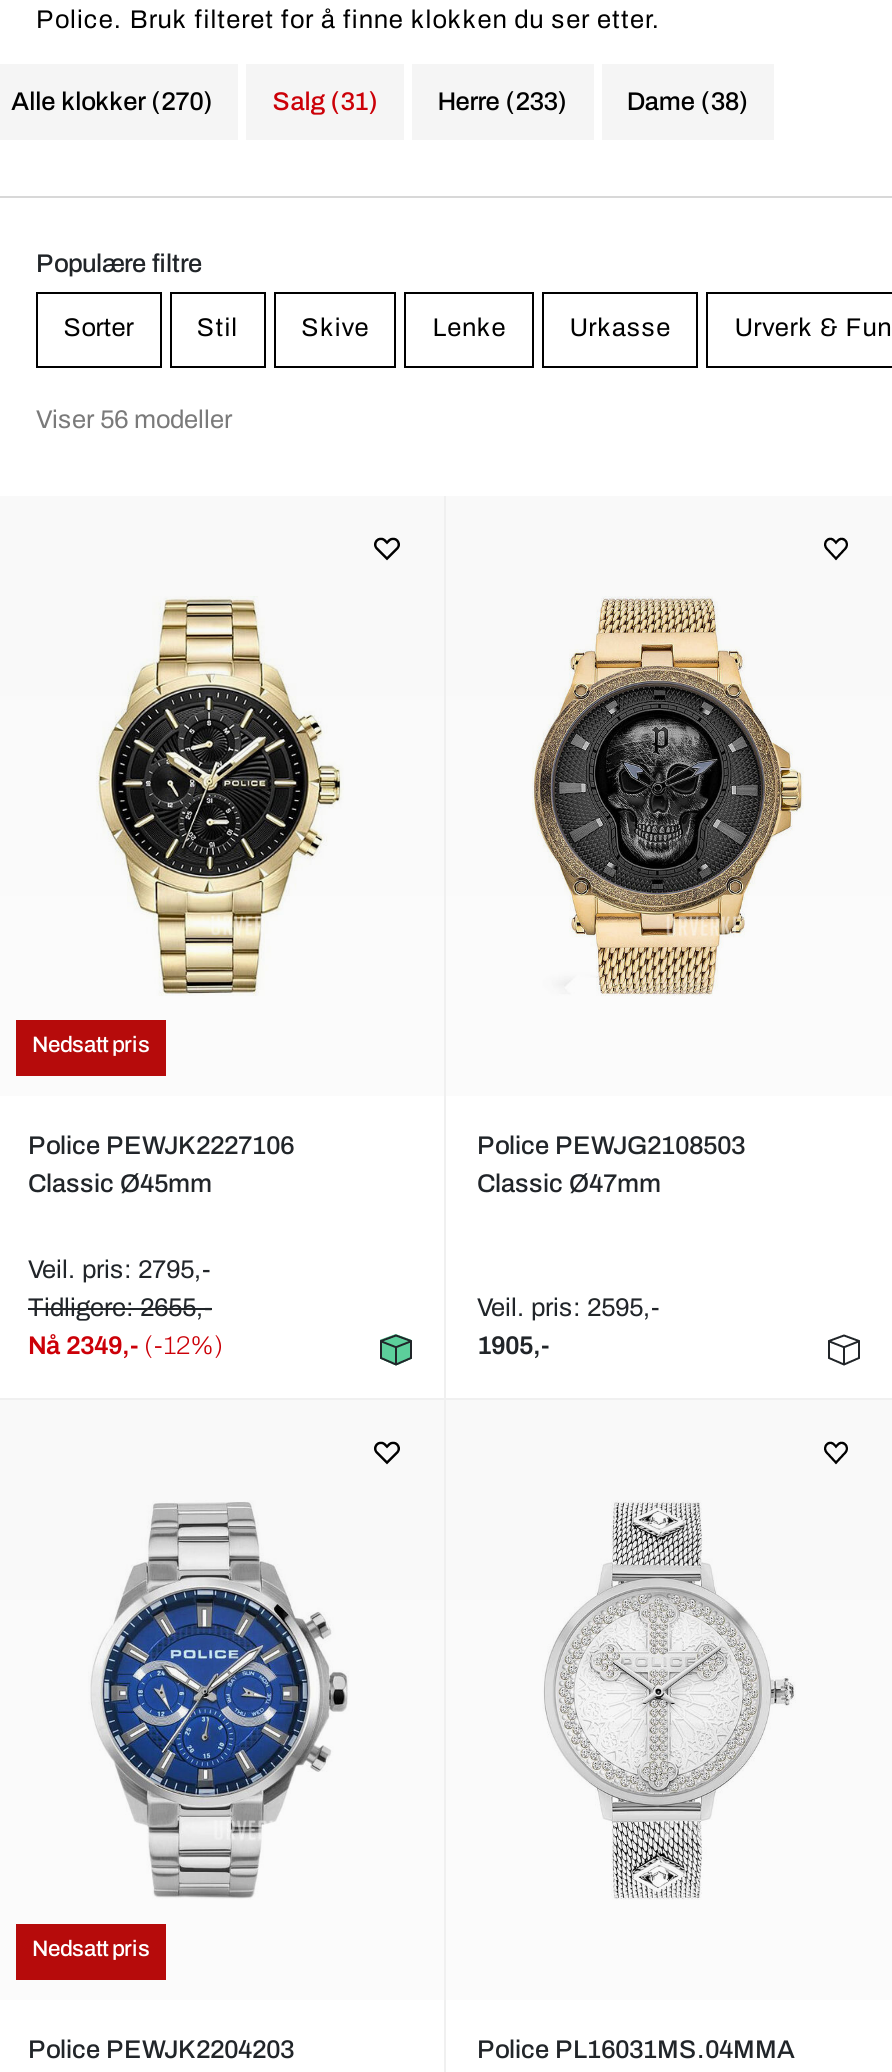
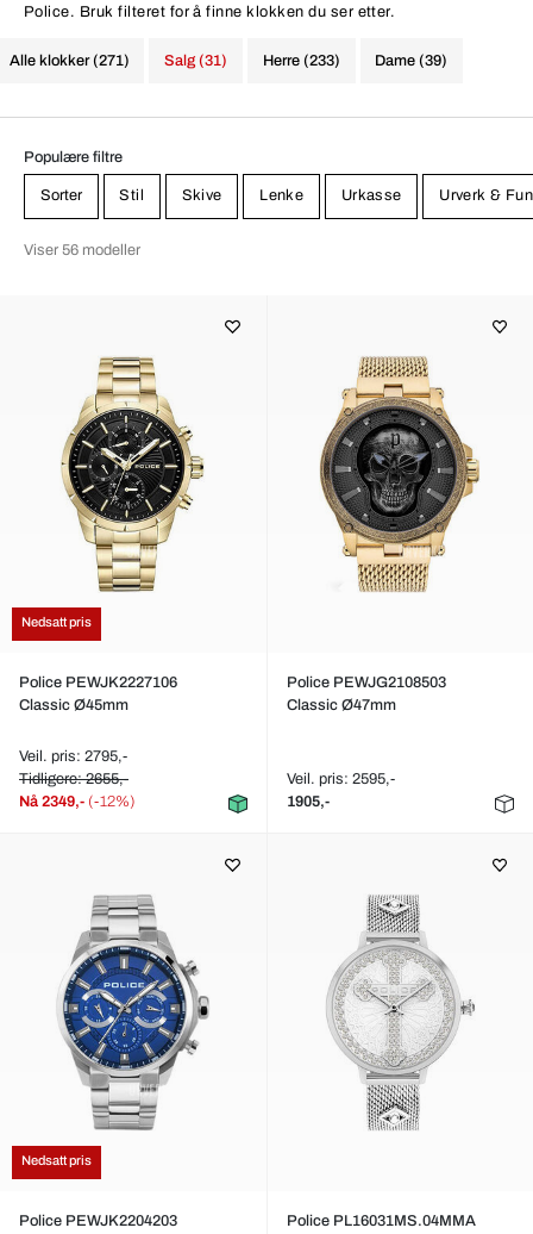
[11,88,213,116] Alle klokker (270) -> [9,52,129,69] Alle klokker (271)
[627,88,749,116] Dame (38) -> [375,52,448,69] Dame (39)

